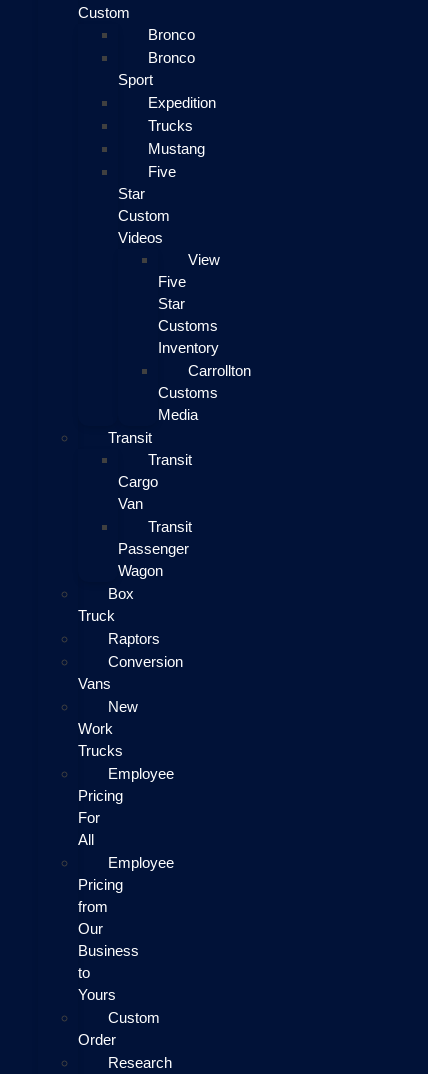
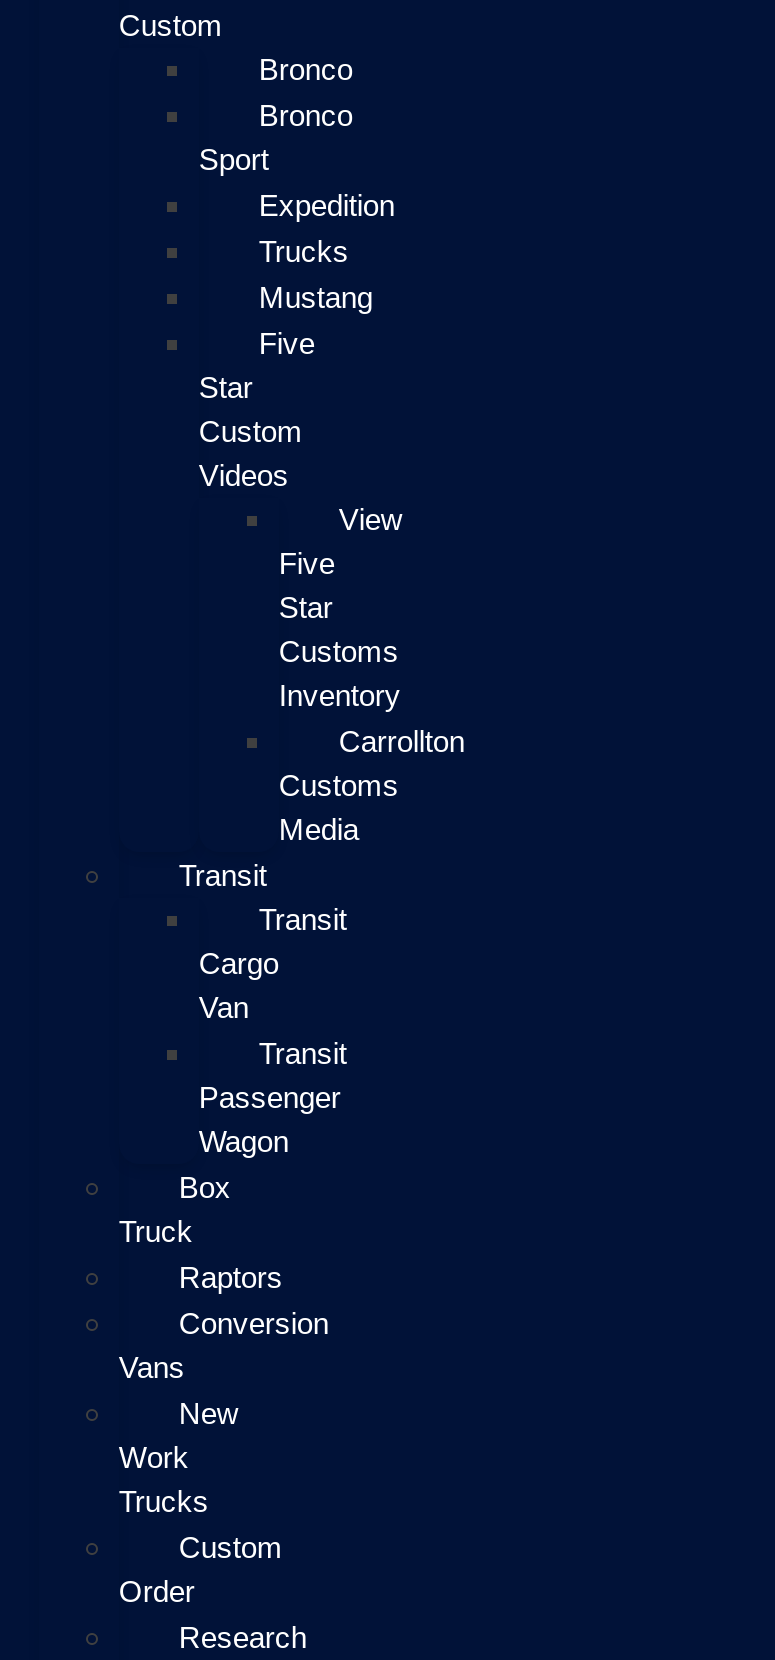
[78,765,174,1003] Employee | Pricing | For | All | Employee | Pricing | from | Our | Business | to | Yours -> none

